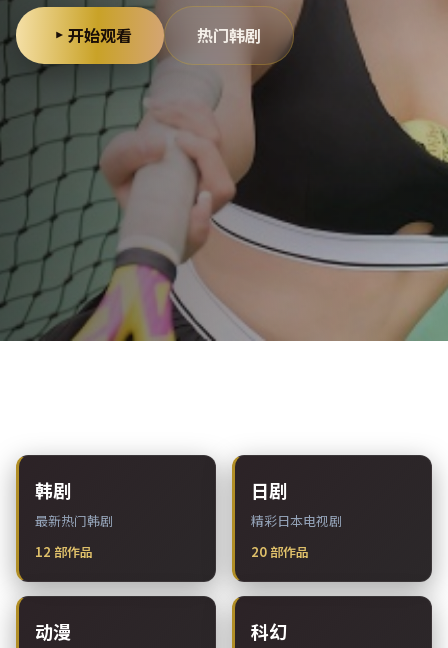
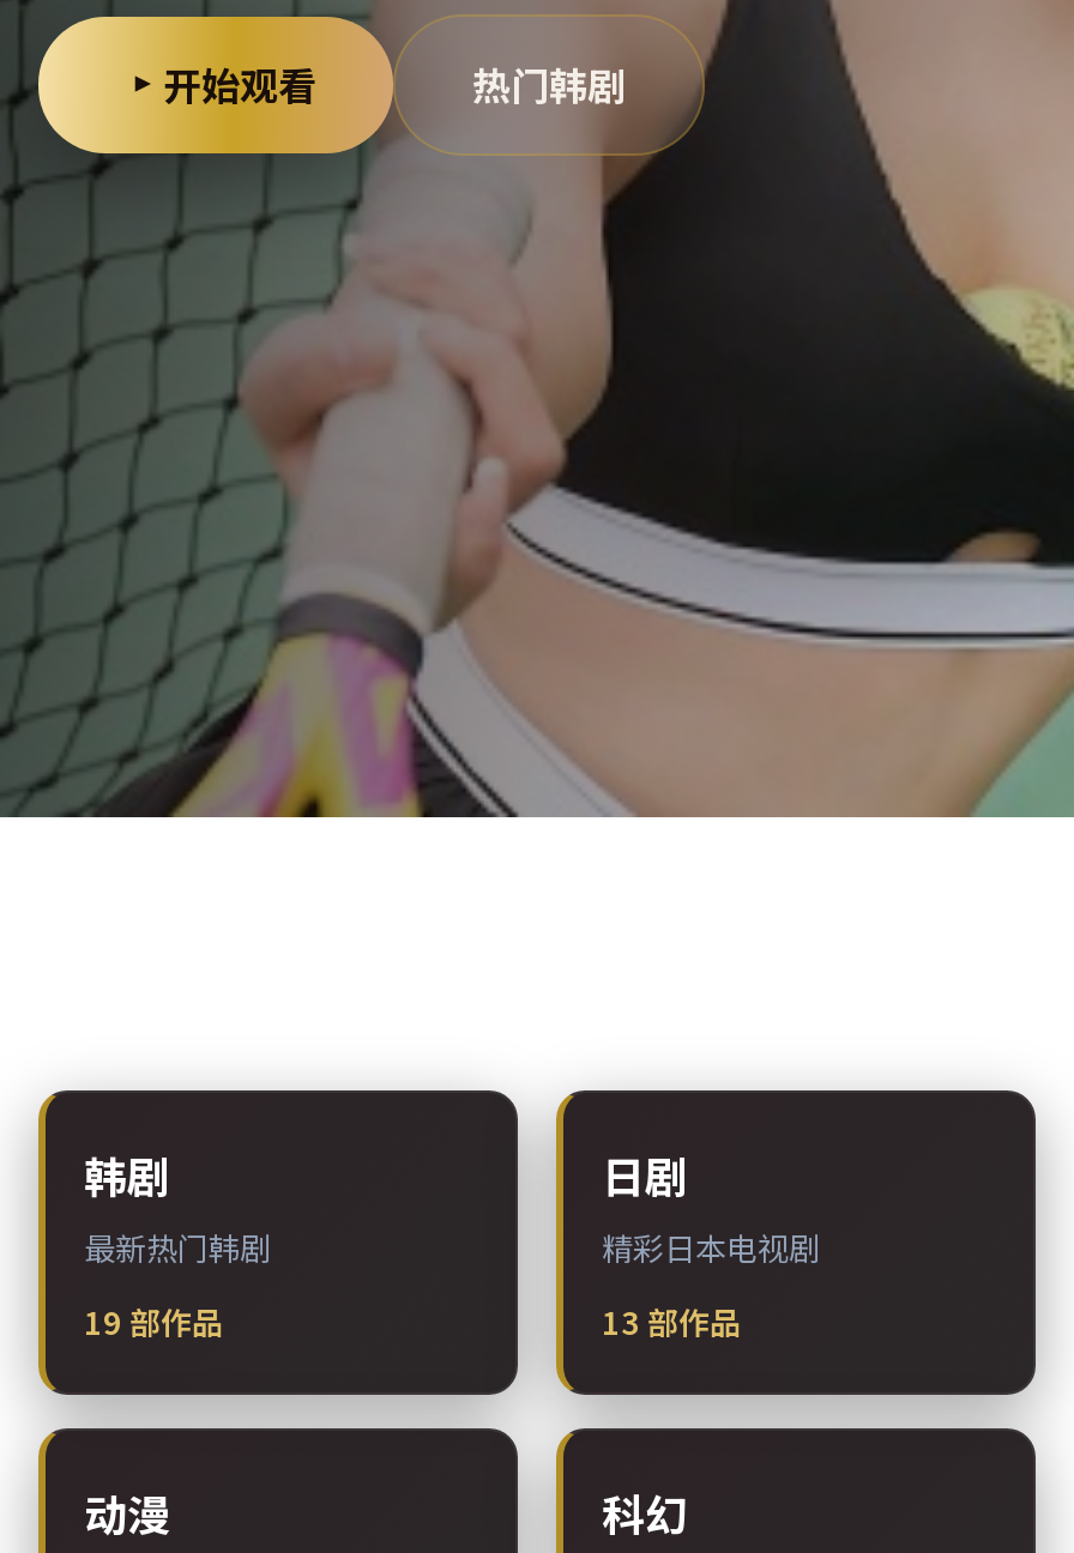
[35,542,93,561] 12部作品 -> [84,1299,223,1344] 19部作品
[251,542,309,561] 20部作品 -> [602,1299,741,1344] 13部作品

